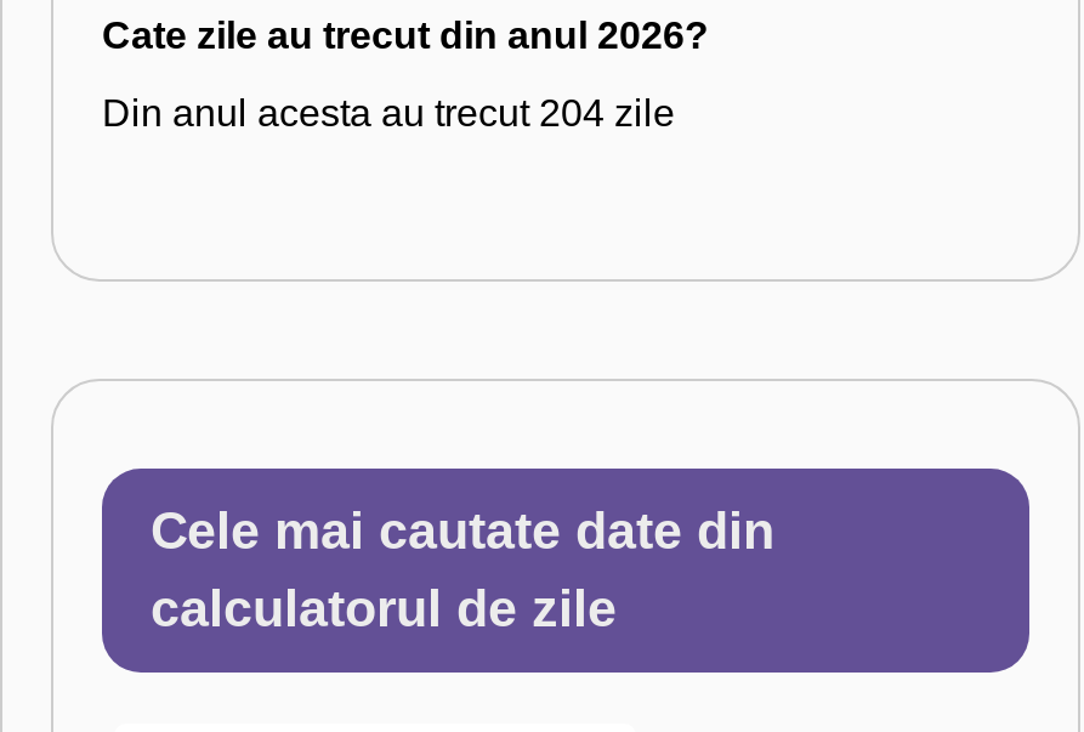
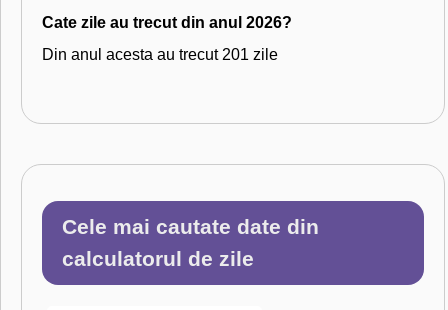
[102,93,675,135] Din anul acesta au trecut 204 zile -> [42,46,278,63] Din anul acesta au trecut 201 zile

